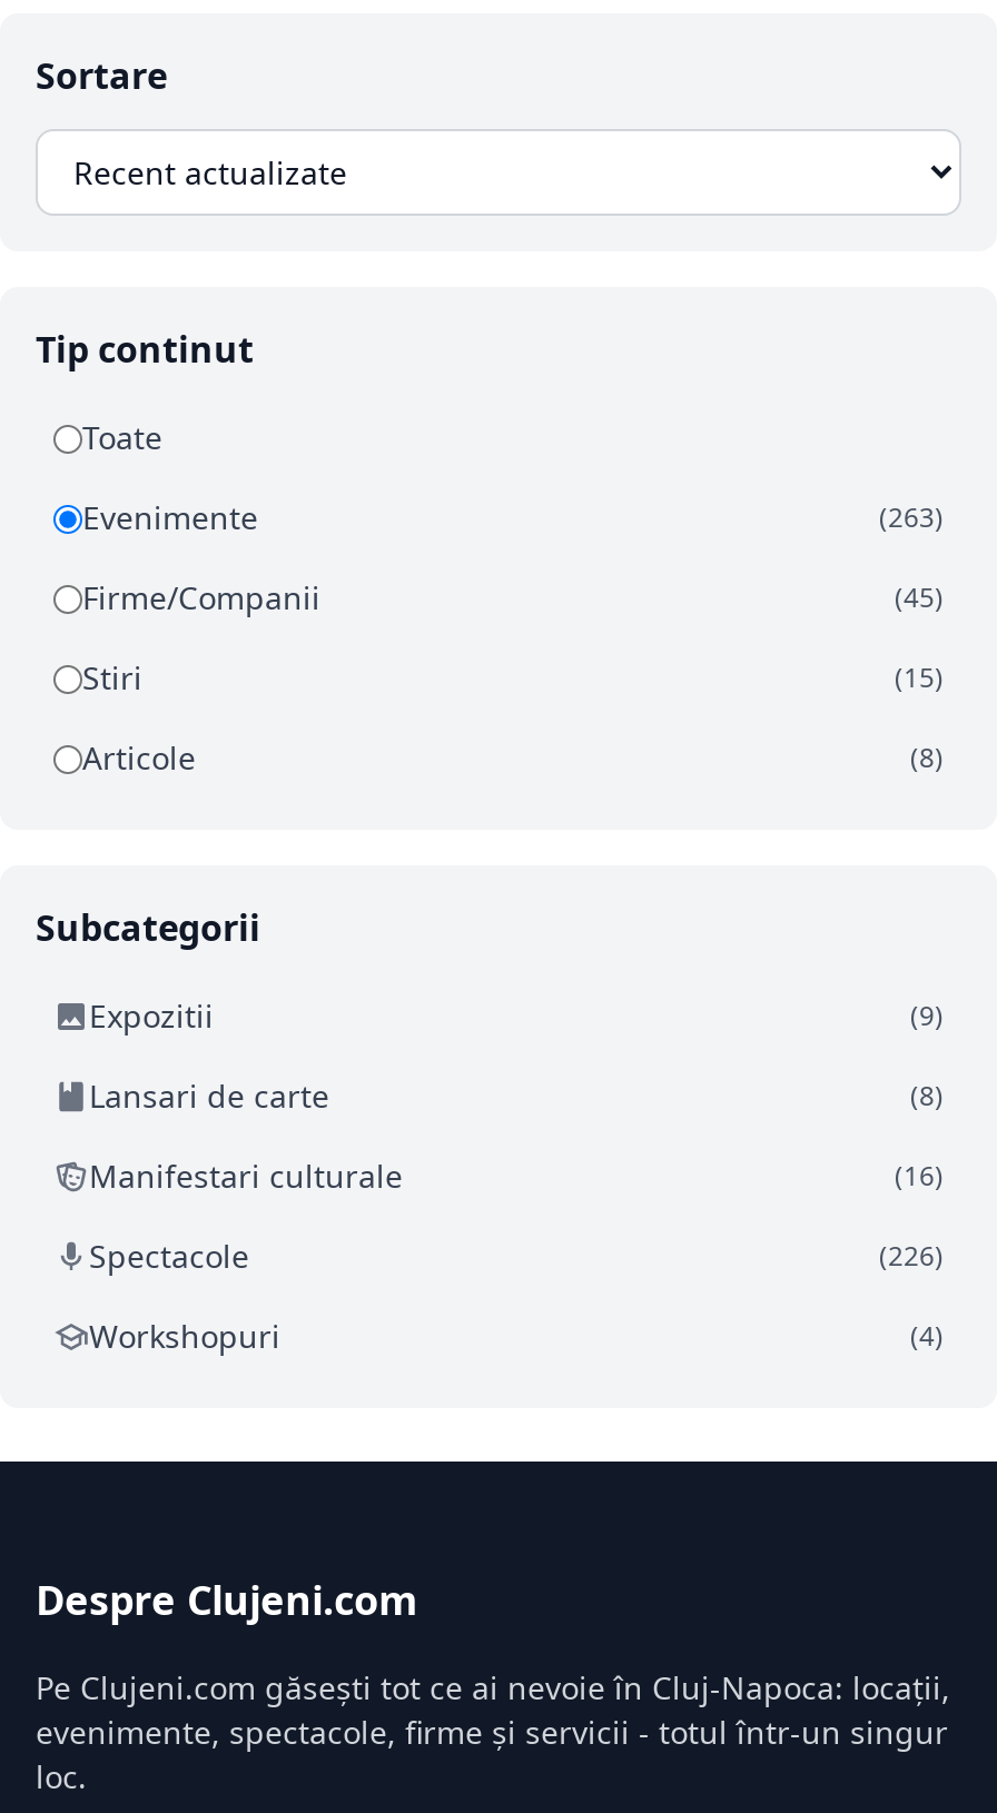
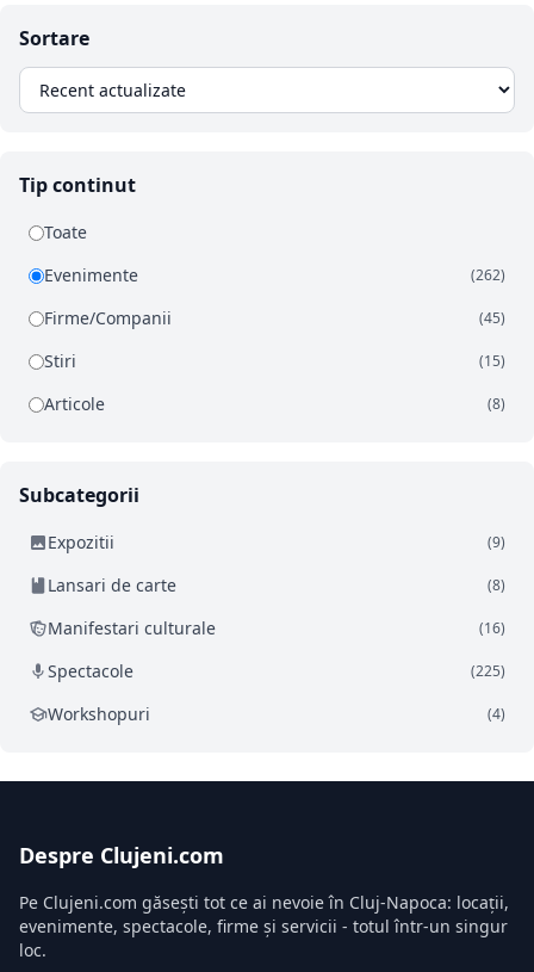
[879,498,944,536] (263) -> [471,265,505,285] (262)
[879,1237,944,1275] (226) -> [471,661,505,681] (225)

